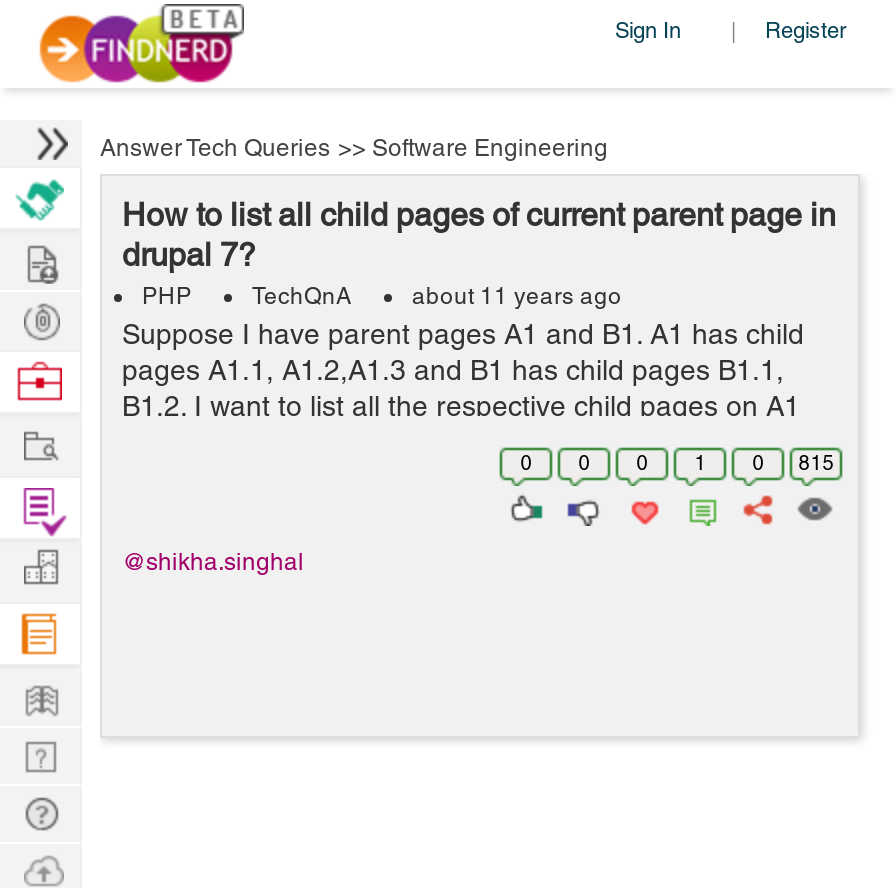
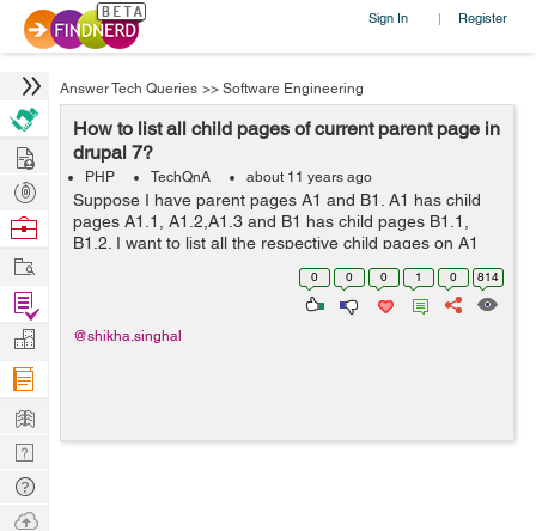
[798,450,834,474] 815 -> [478,269,499,283] 814

